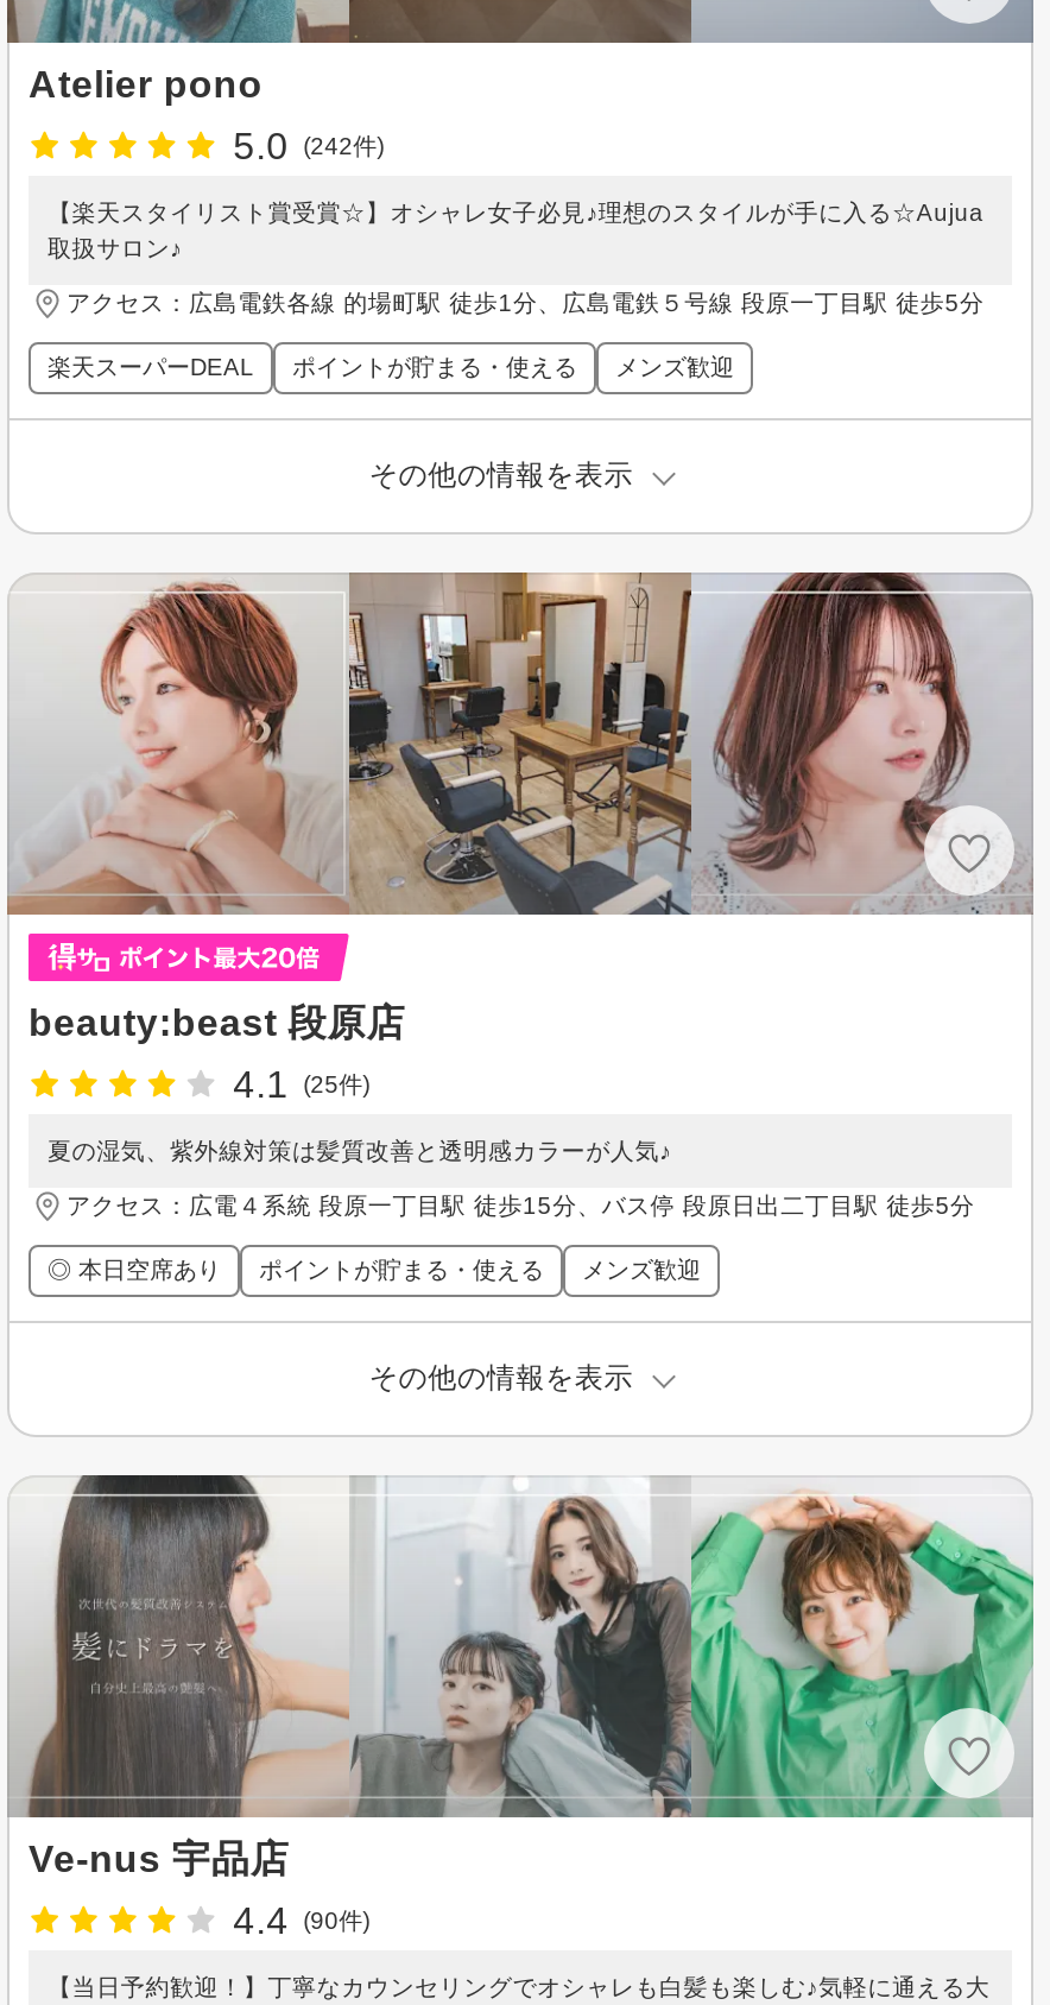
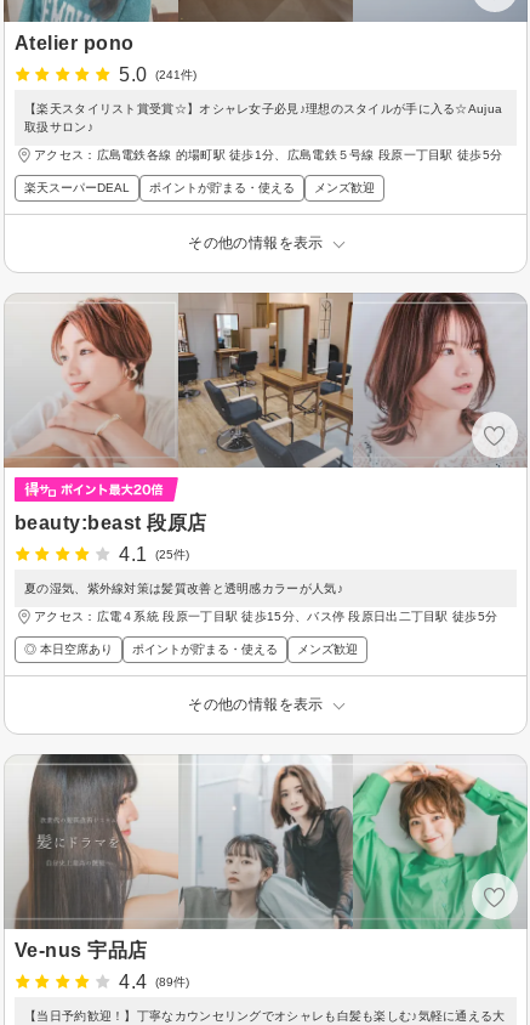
[233,125,384,166] 5.0 (242件) -> [119,64,196,85] 5.0 (241件)
[233,1900,370,1940] 4.4 (90件) -> [119,971,189,992] 4.4 (89件)

